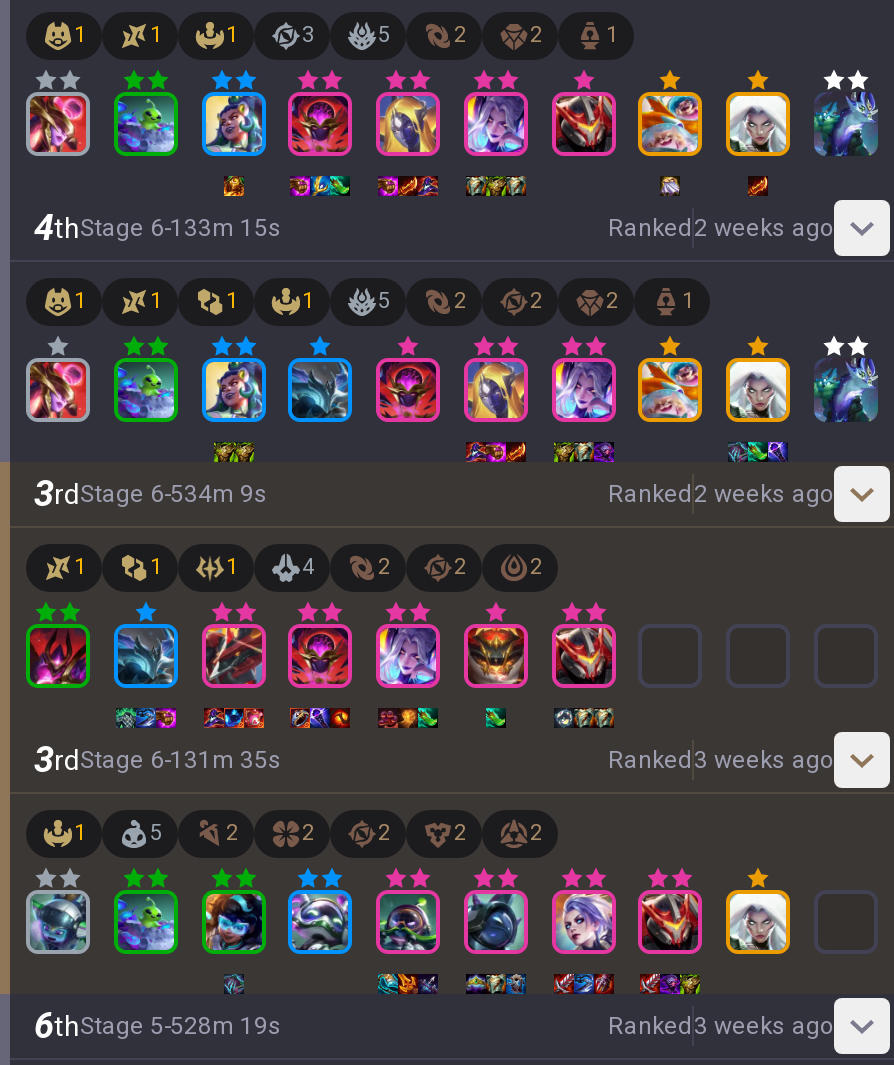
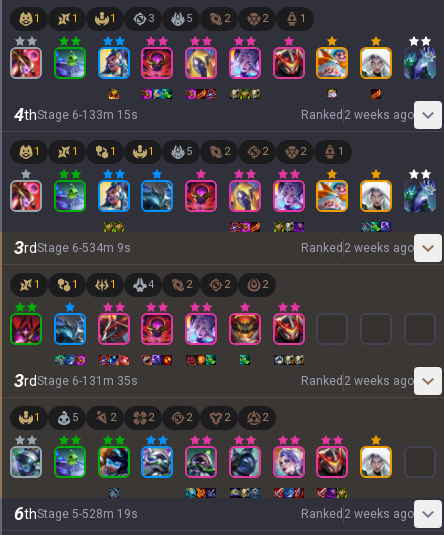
[608,746,834,774] Ranked 3 weeks ago -> [301,374,414,388] Ranked 2 weeks ago
[608,1012,834,1040] Ranked 3 weeks ago -> [301,507,414,521] Ranked 2 weeks ago

